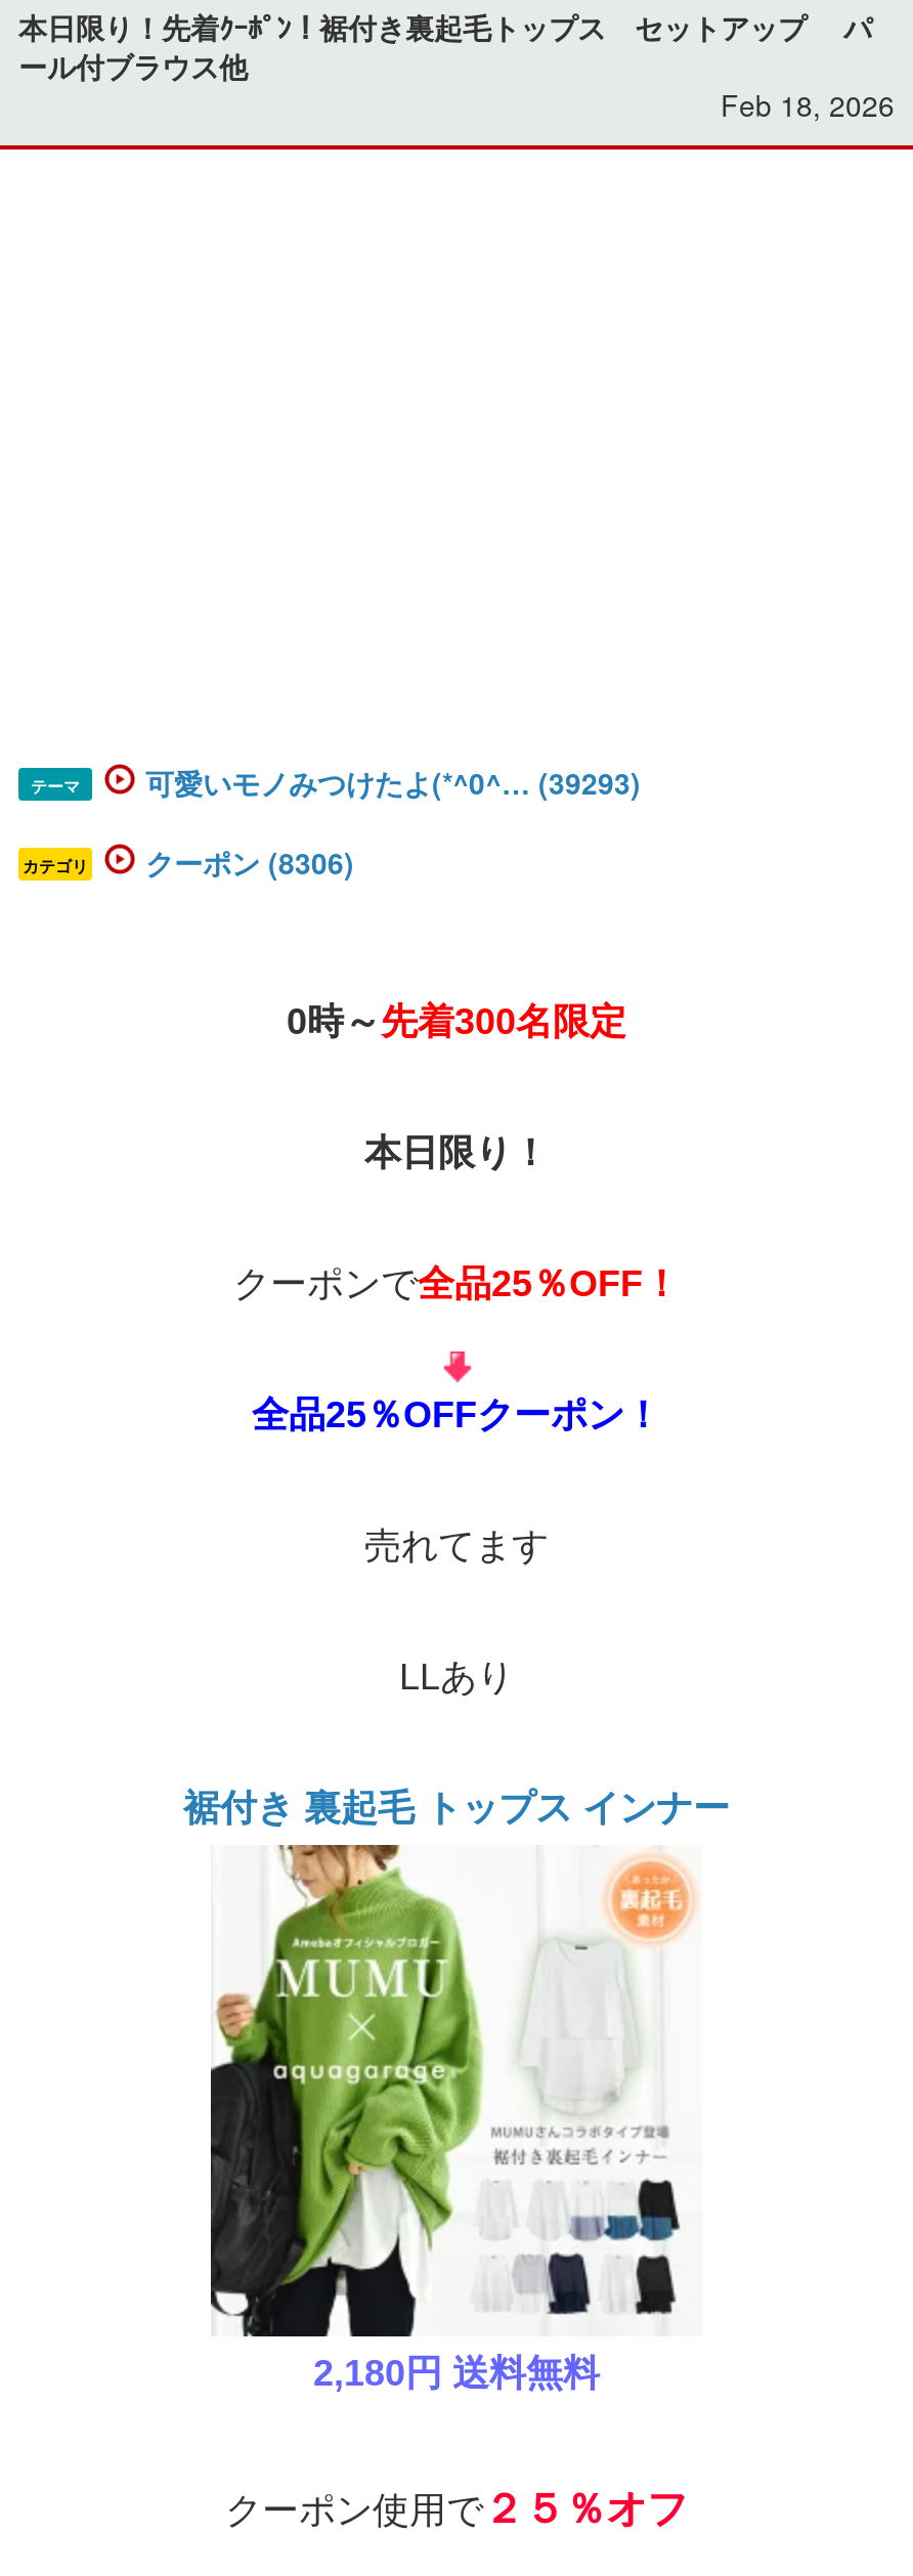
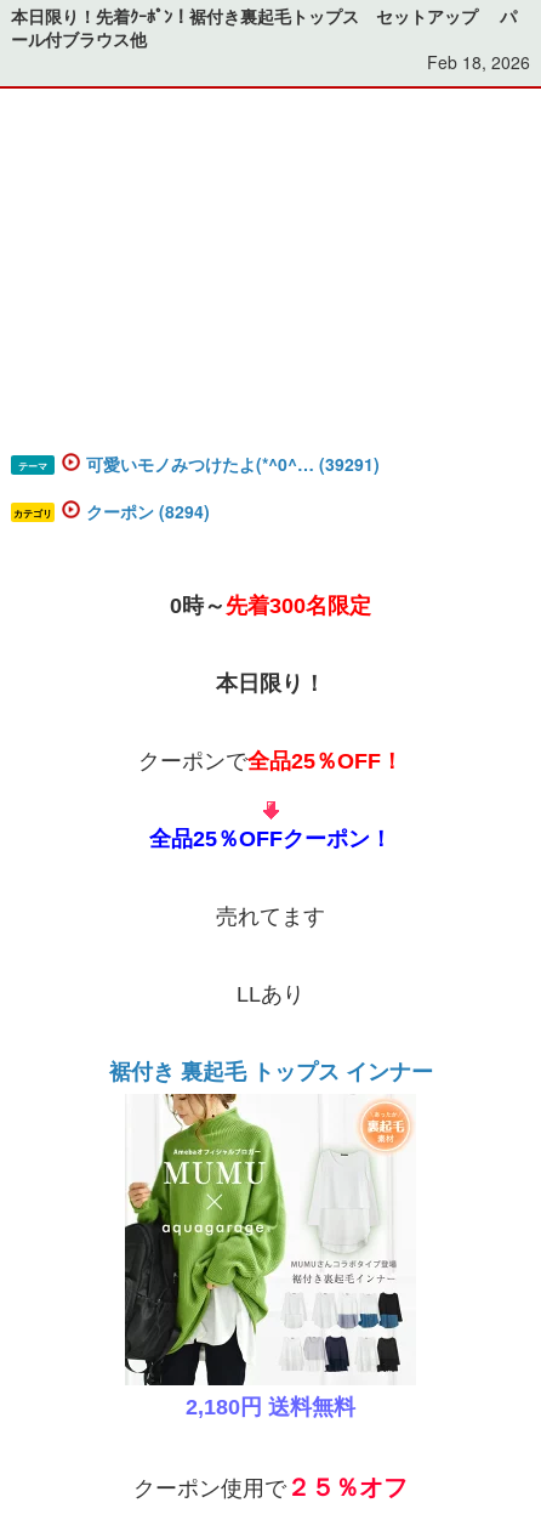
[145,761,641,802] 可愛いモノみつけたよ(*^0^… (39293) -> [86,451,380,476] 可愛いモノみつけたよ(*^0^… (39291)
[145,841,354,882] クーポン (8306) -> [86,499,210,523] クーポン (8294)

